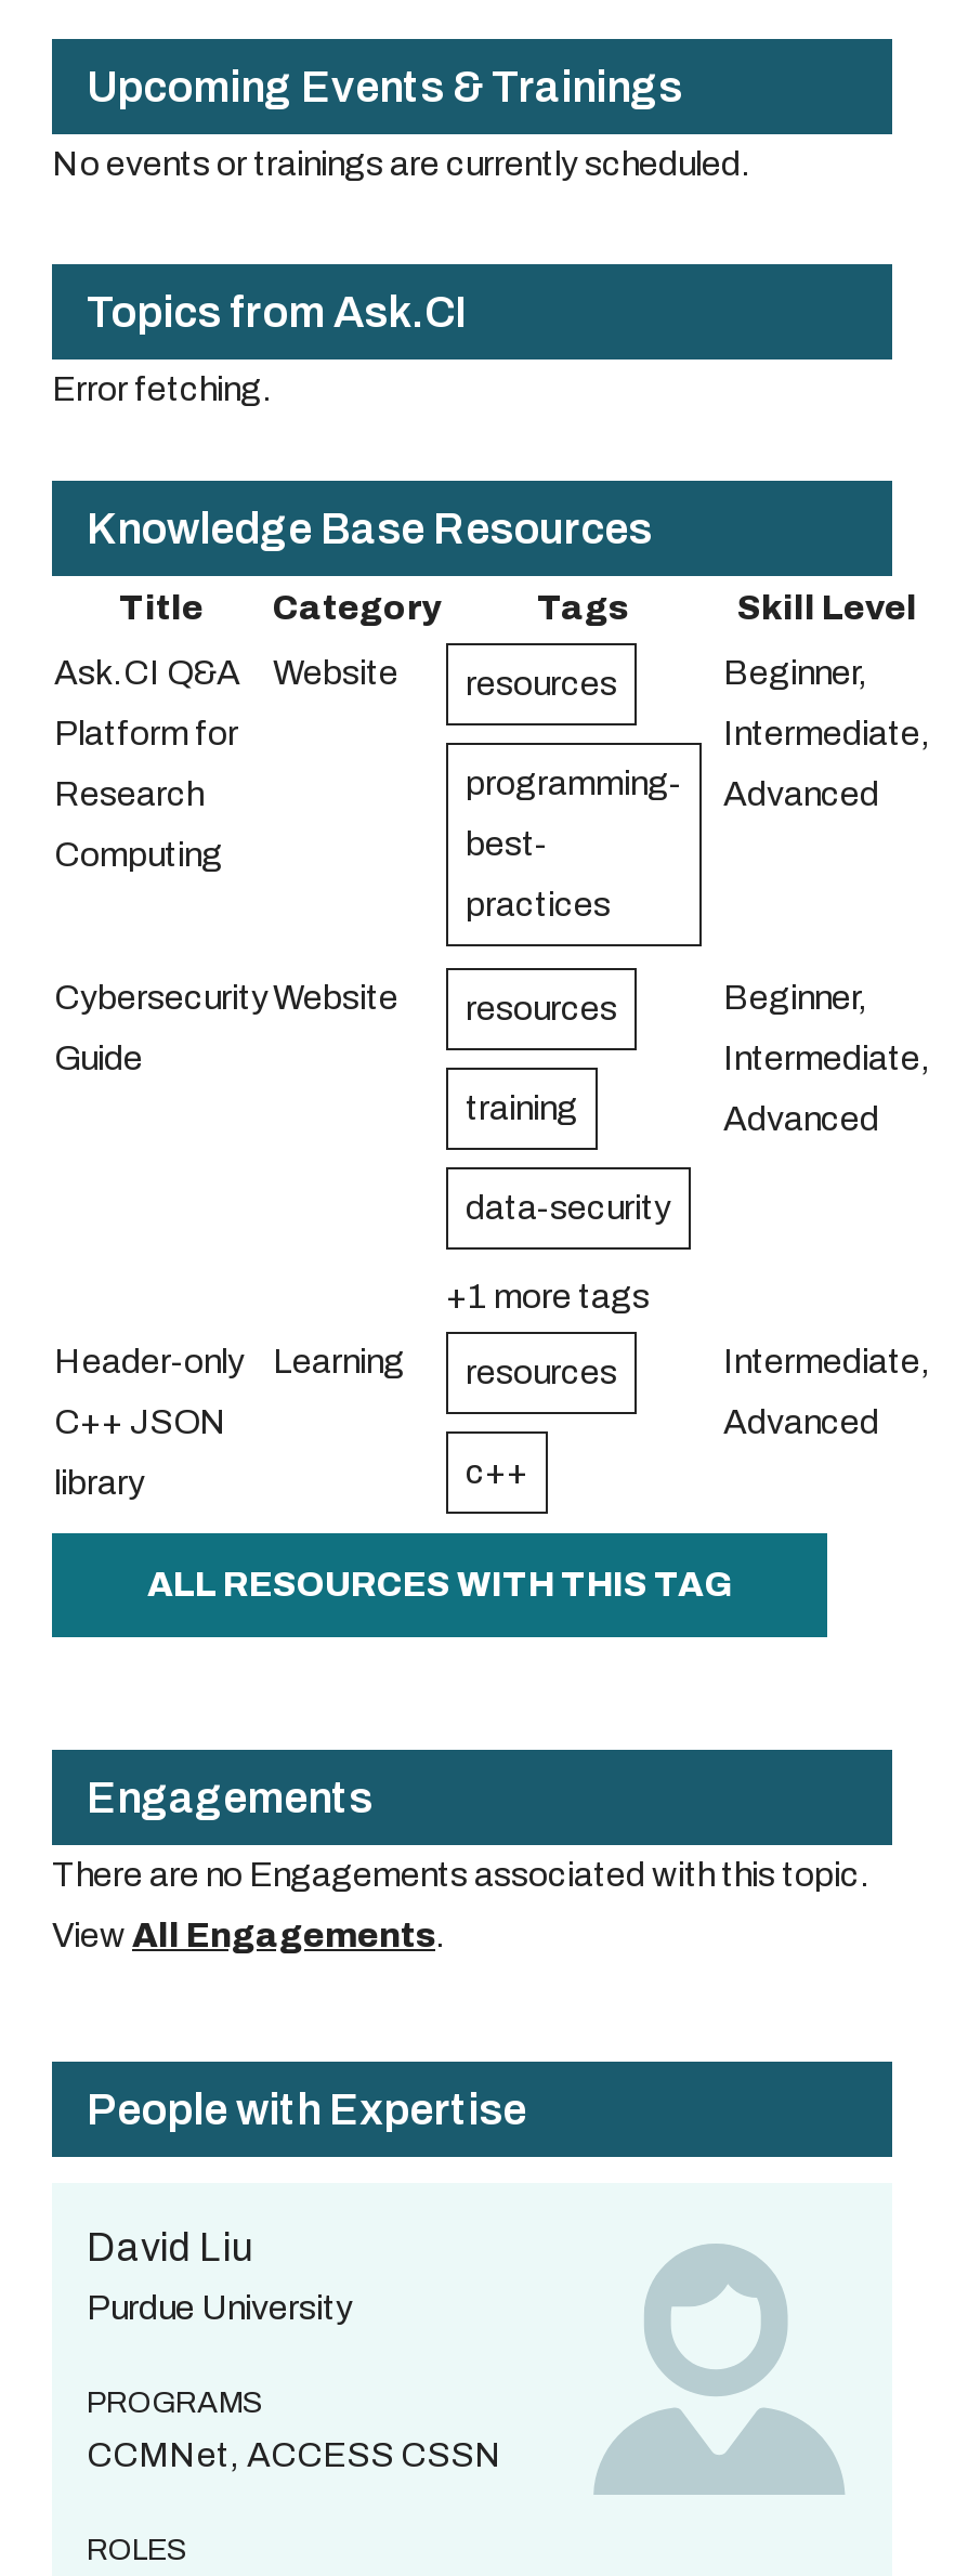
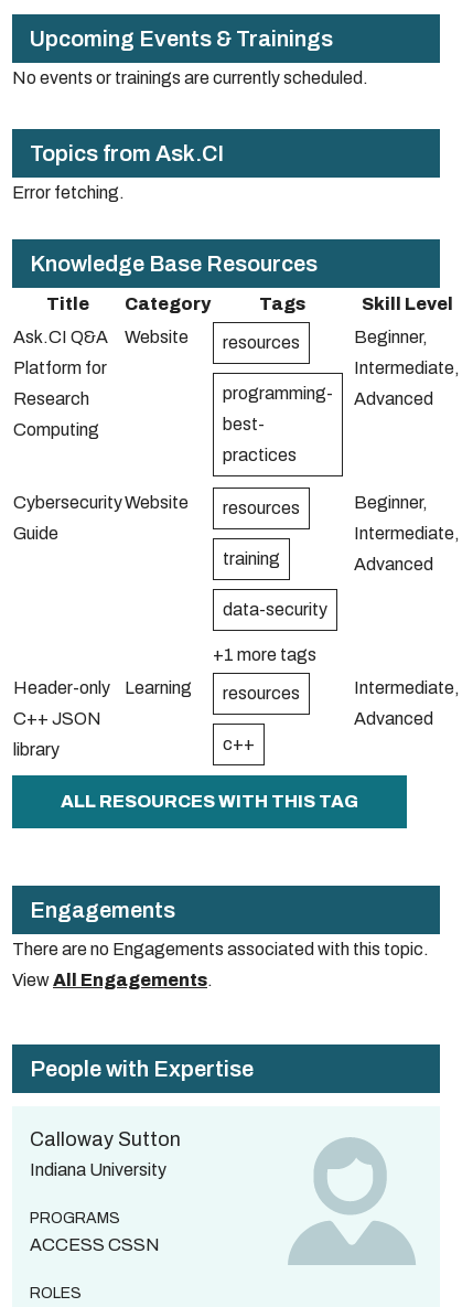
[87,2226,353,2326] David Liu | Purdue University -> [30,1128,181,1179] Calloway Sutton | Indiana University
[87,2436,502,2473] CCMNet, ACCESS CSSN -> [30,1235,160,1254] ACCESS CSSN

